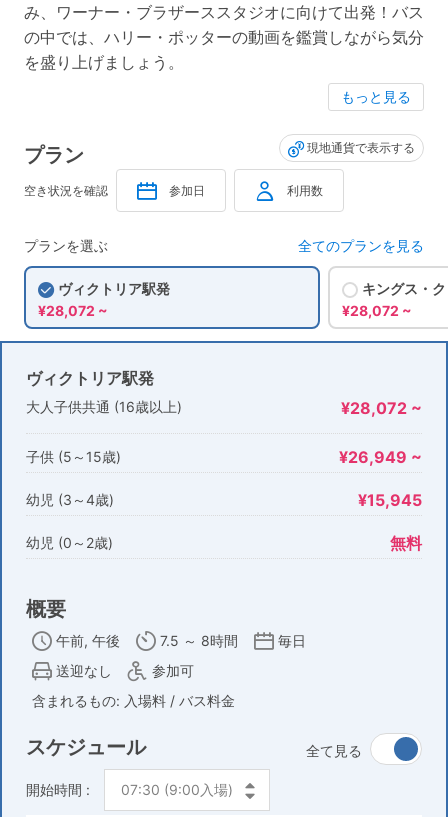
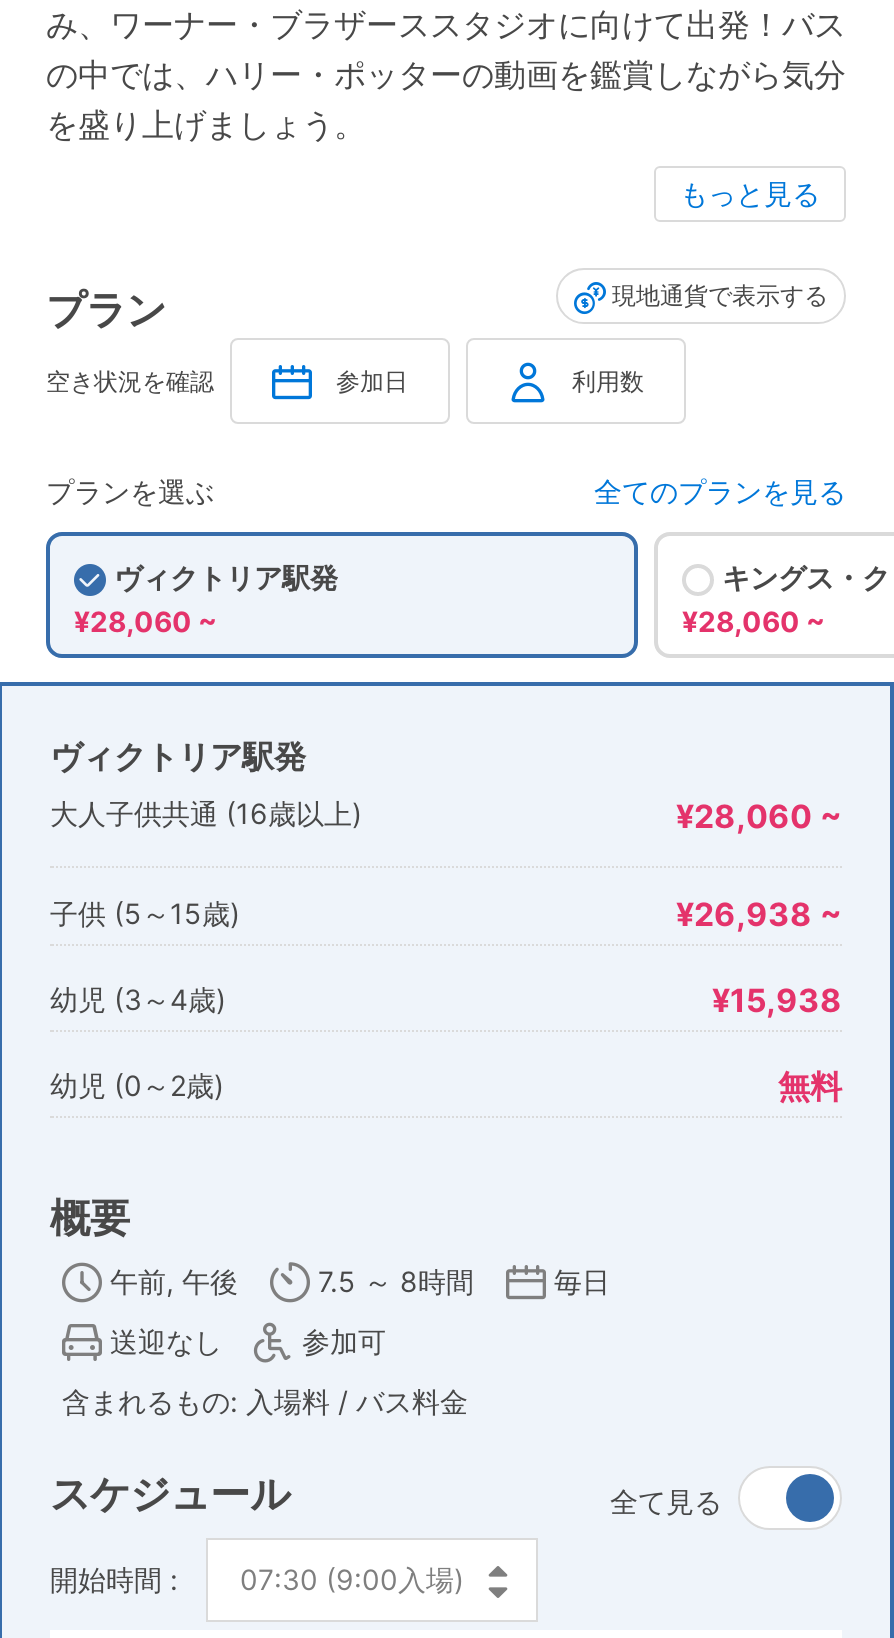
[38,302,108,319] ¥28,072 ~ -> [74,604,218,638] ¥28,060 ~
[342,302,412,319] ¥28,072 ~ -> [682,604,826,638] ¥28,060 ~
[341,398,422,418] ¥28,072 ~ -> [676,796,842,836] ¥28,060 ~
[339,447,422,467] ¥26,949 ~ -> [676,894,842,934] ¥26,938 ~
[358,490,422,510] ¥15,945 -> [712,980,842,1020] ¥15,938

